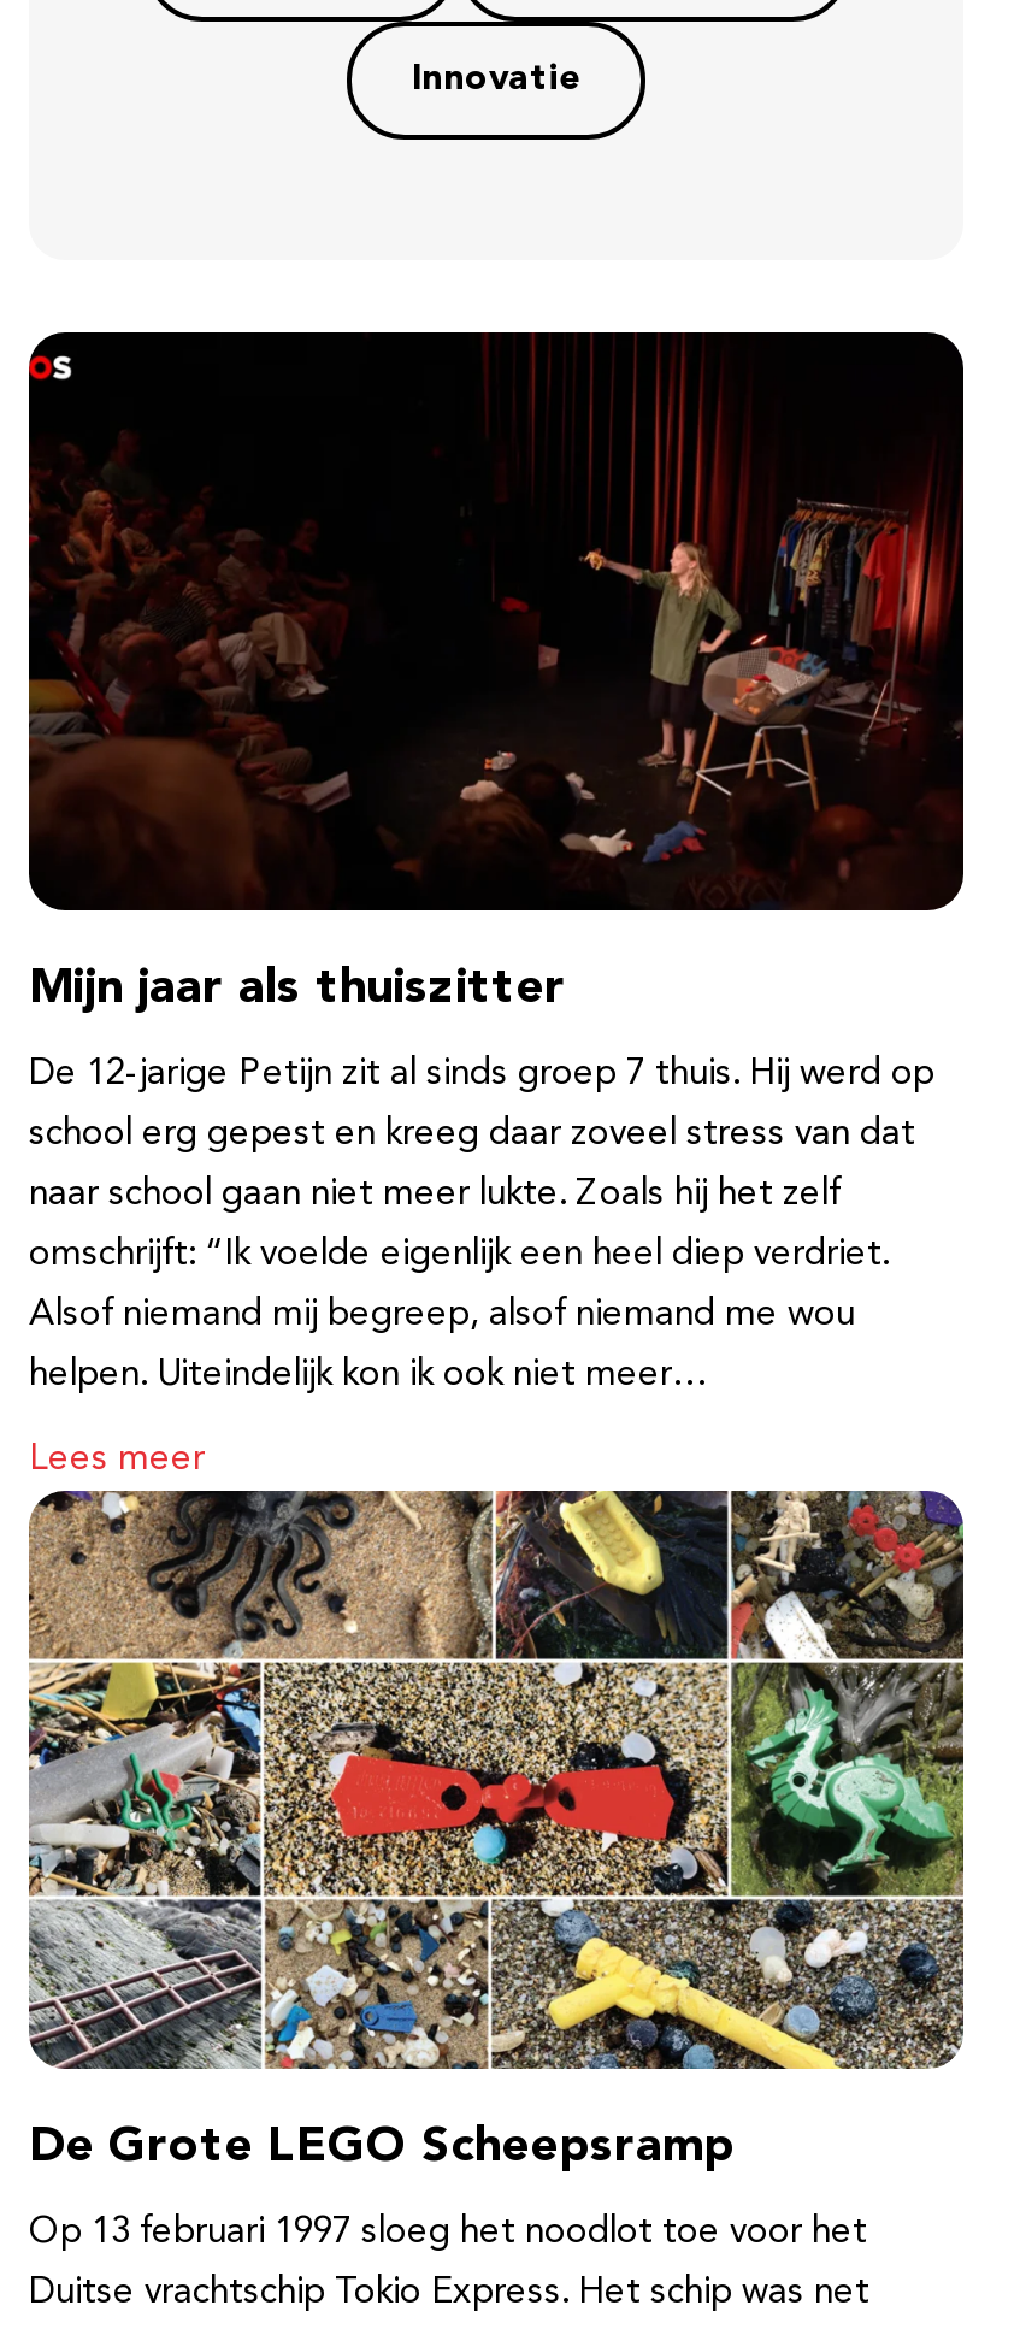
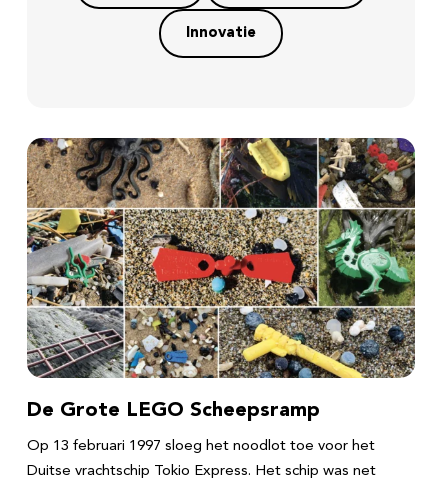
[26,330,966,1479] [image] | Mijn jaar als thuiszitter | De 12-jarige Petijn zit al sinds groep 7 thuis. Hij werd op | school erg gepest en kreeg daar zoveel stress van dat | naar school gaan niet meer lukte. Zoals hij het zelf | omschrijft: “Ik voelde eigenlijk een heel diep verdriet. | Alsof niemand mij begreep, alsof niemand me wou | helpen. Uiteindelijk kon ik ook niet meer… | Lees meer -> none

